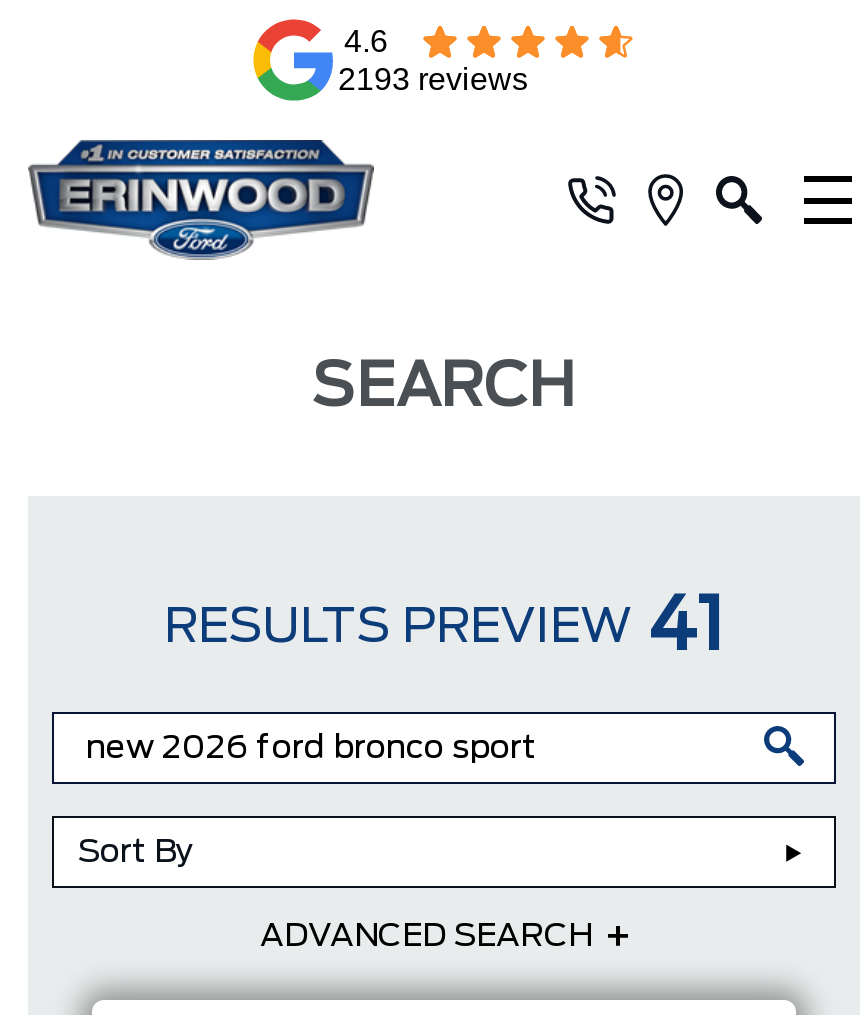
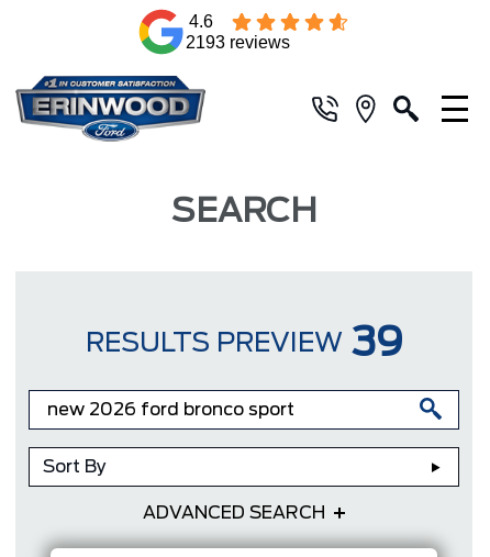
[164,592,724,664] RESULTS PREVIEW 41 -> [85,324,403,364] RESULTS PREVIEW 39

